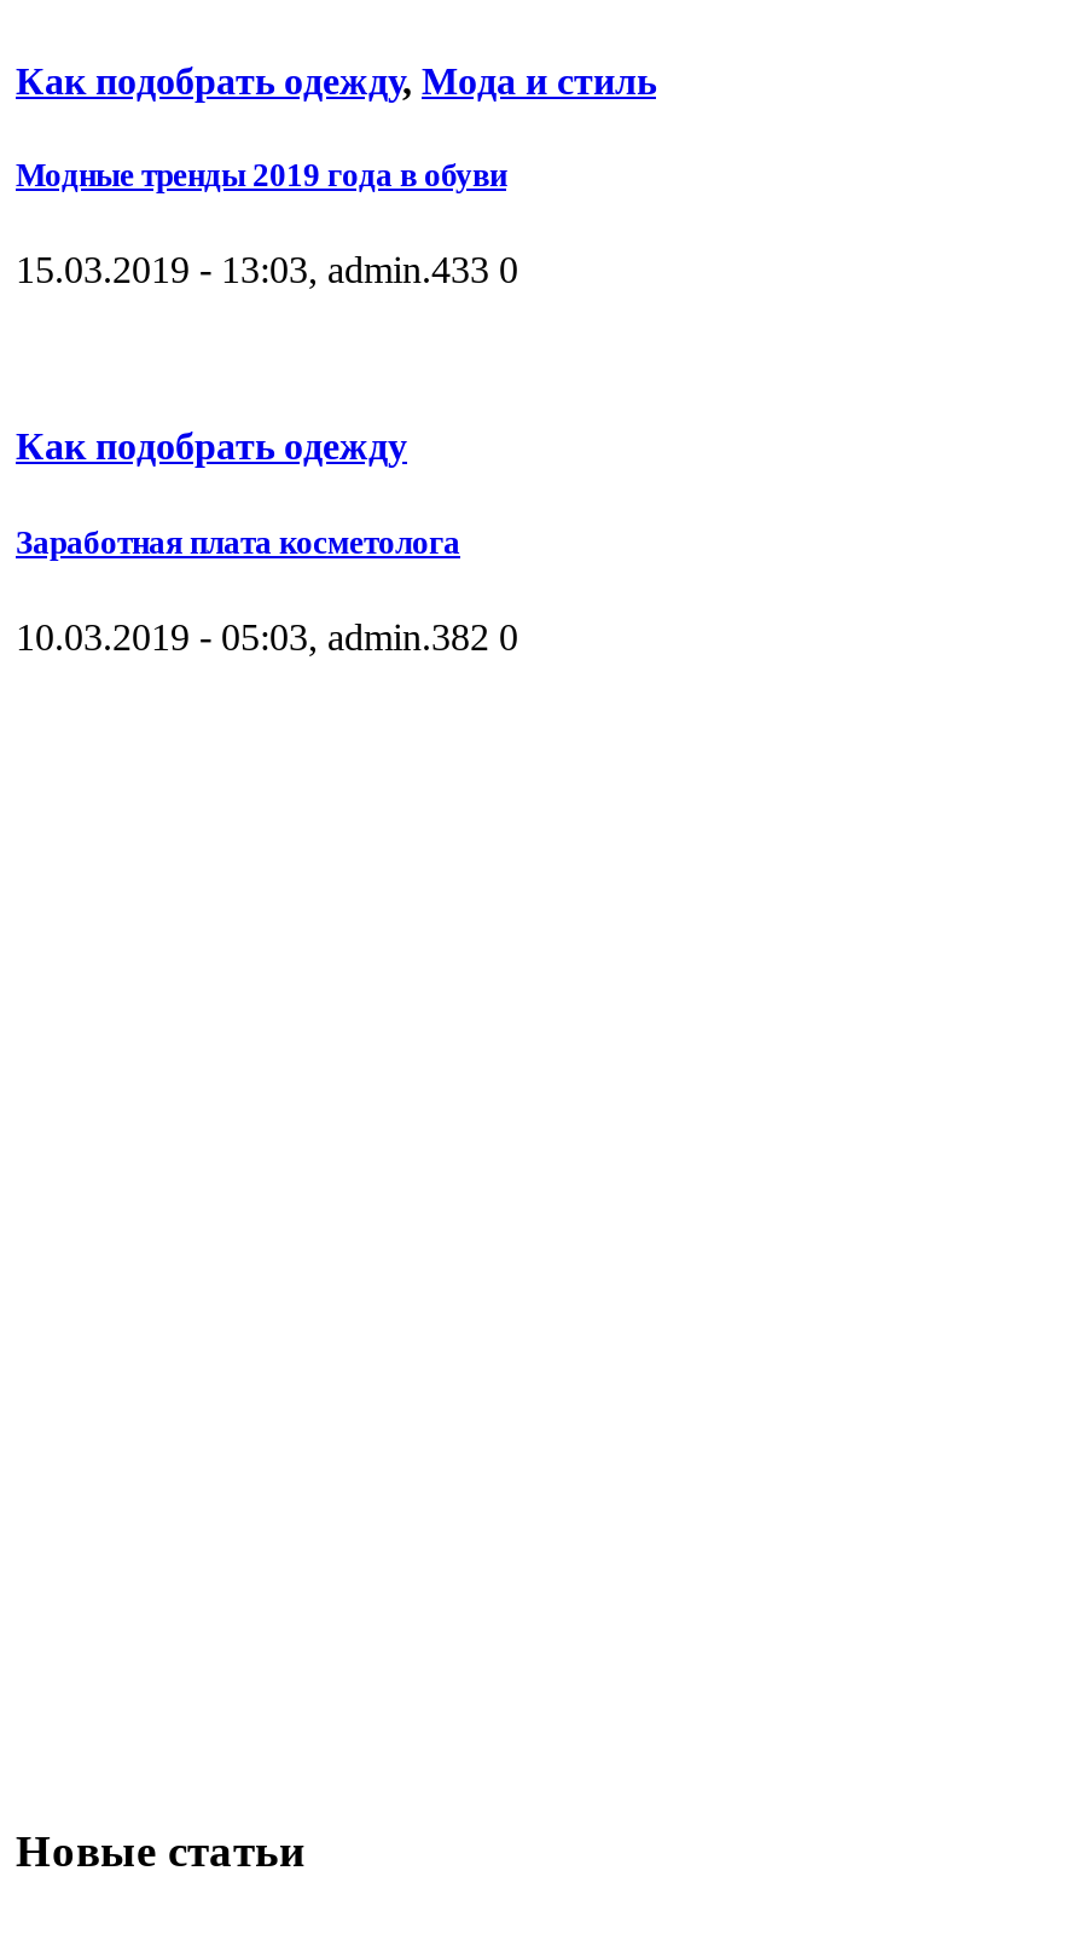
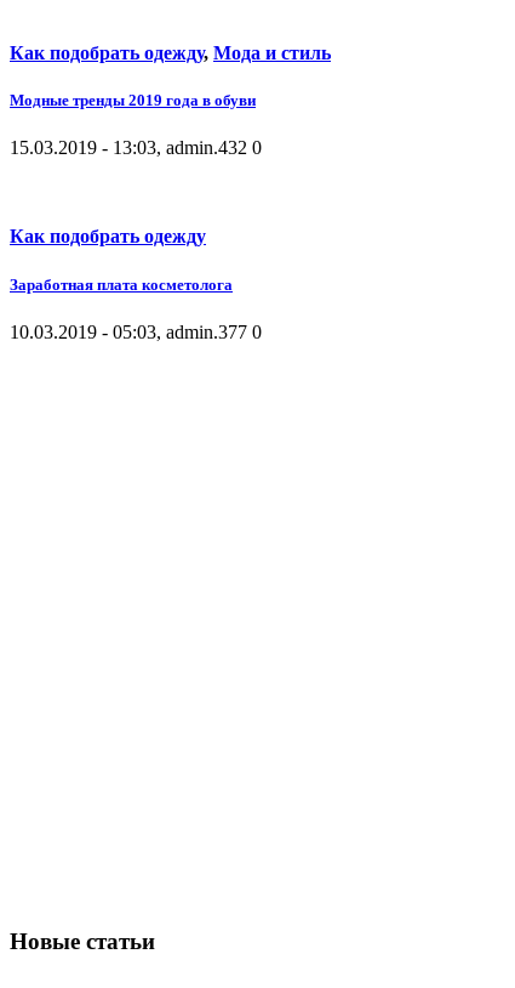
[16,249,518,290] 15.03.2019 - 13:03, admin.433 0 -> [10,137,262,158] 15.03.2019 - 13:03, admin.432 0
[16,616,518,657] 10.03.2019 - 05:03, admin.382 0 -> [10,321,262,342] 10.03.2019 - 05:03, admin.377 0

